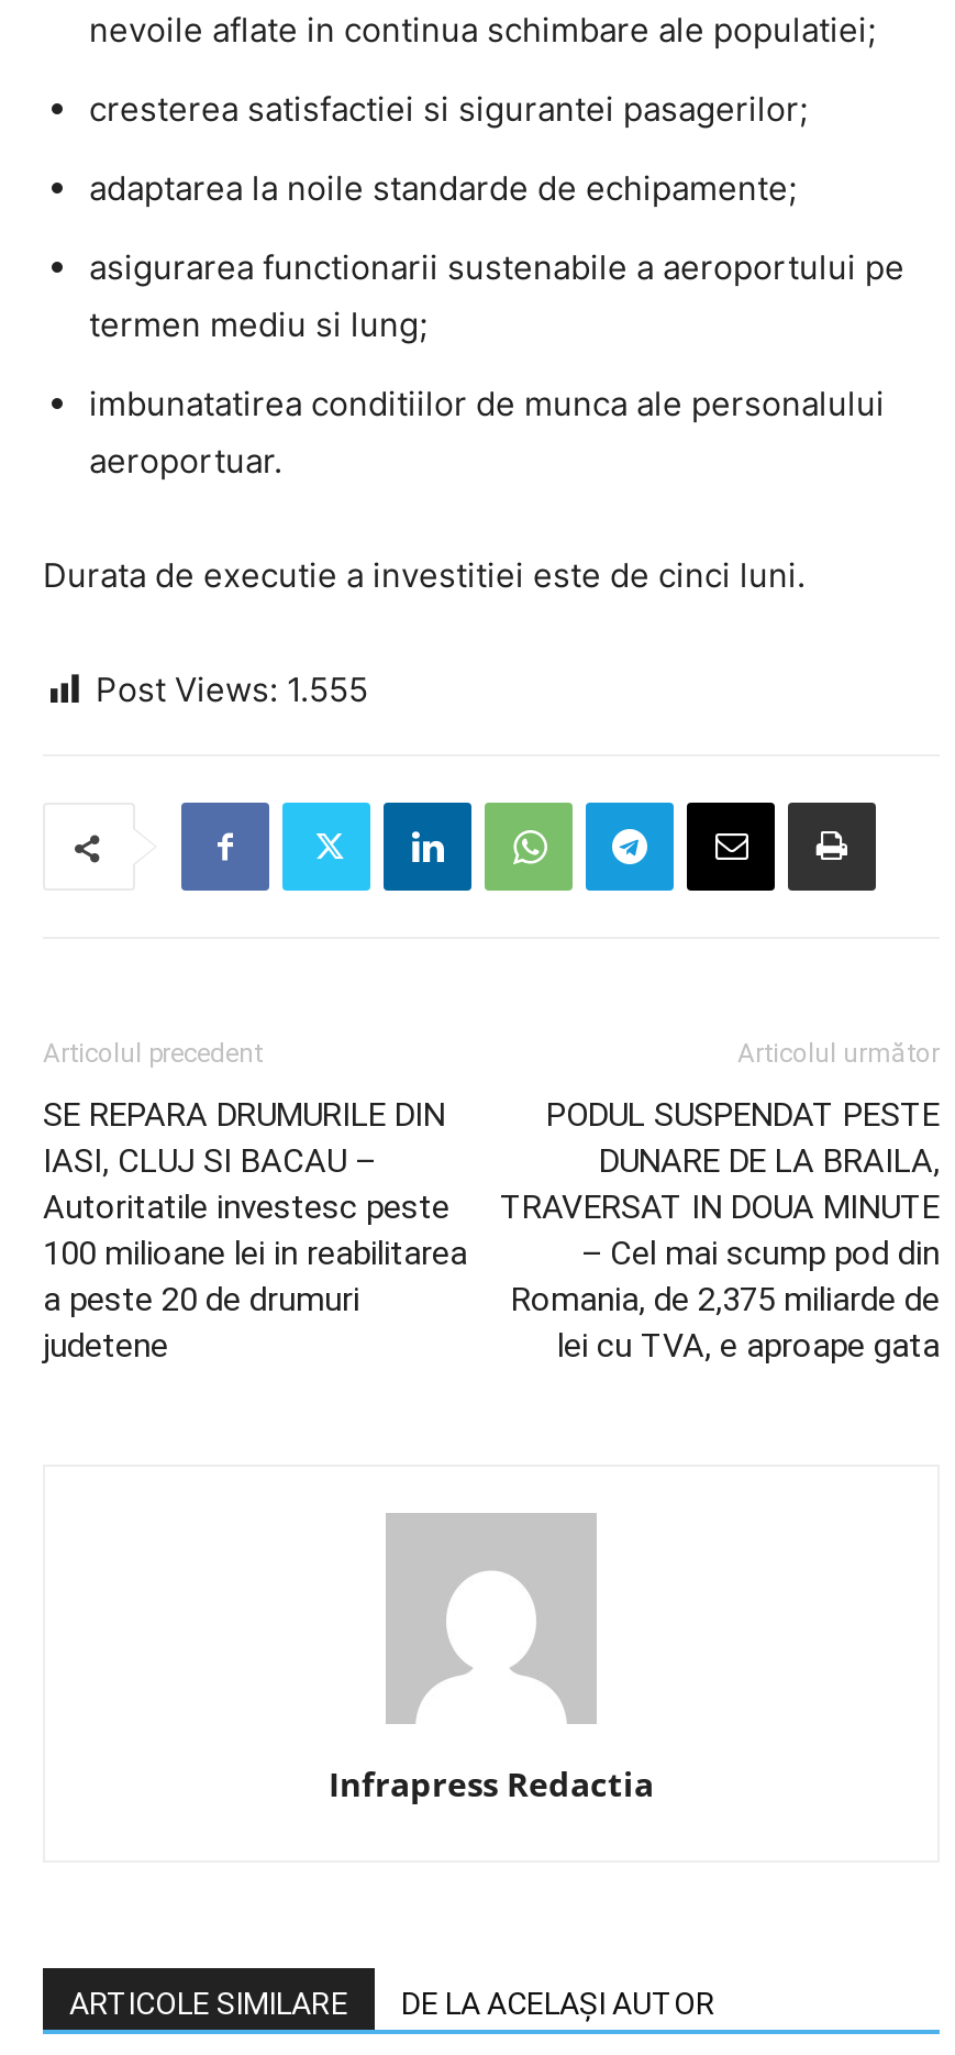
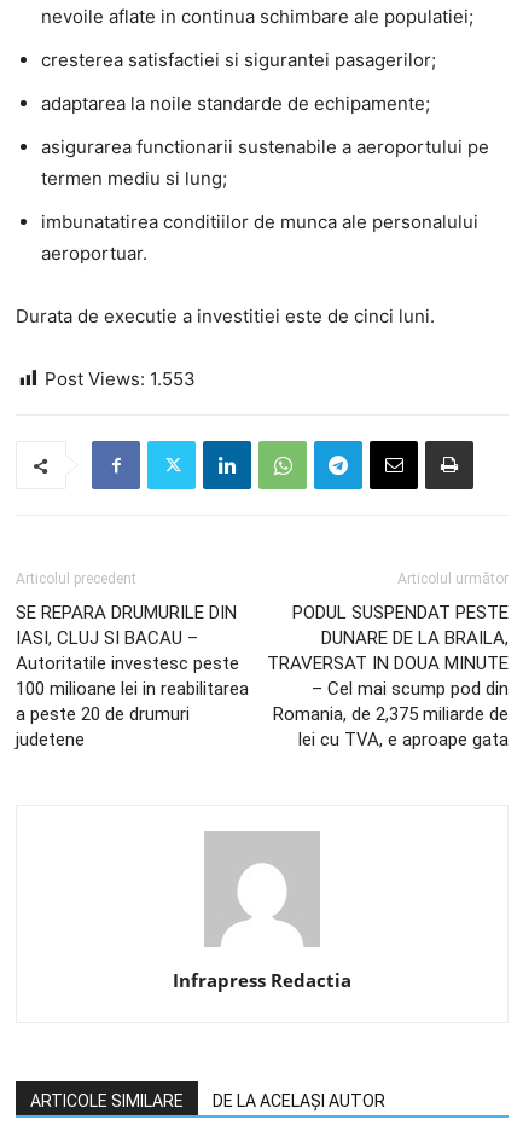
[96,669,368,710] Post Views: 1.555 -> [45,367,196,390] Post Views: 1.553

